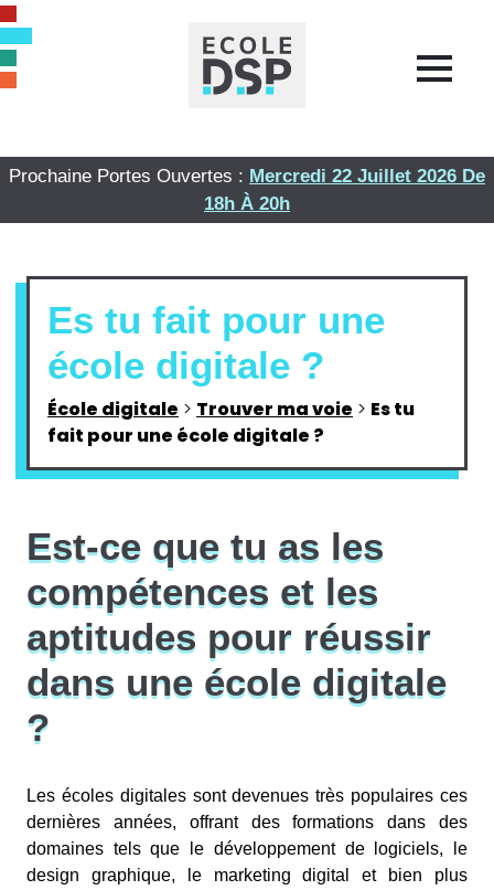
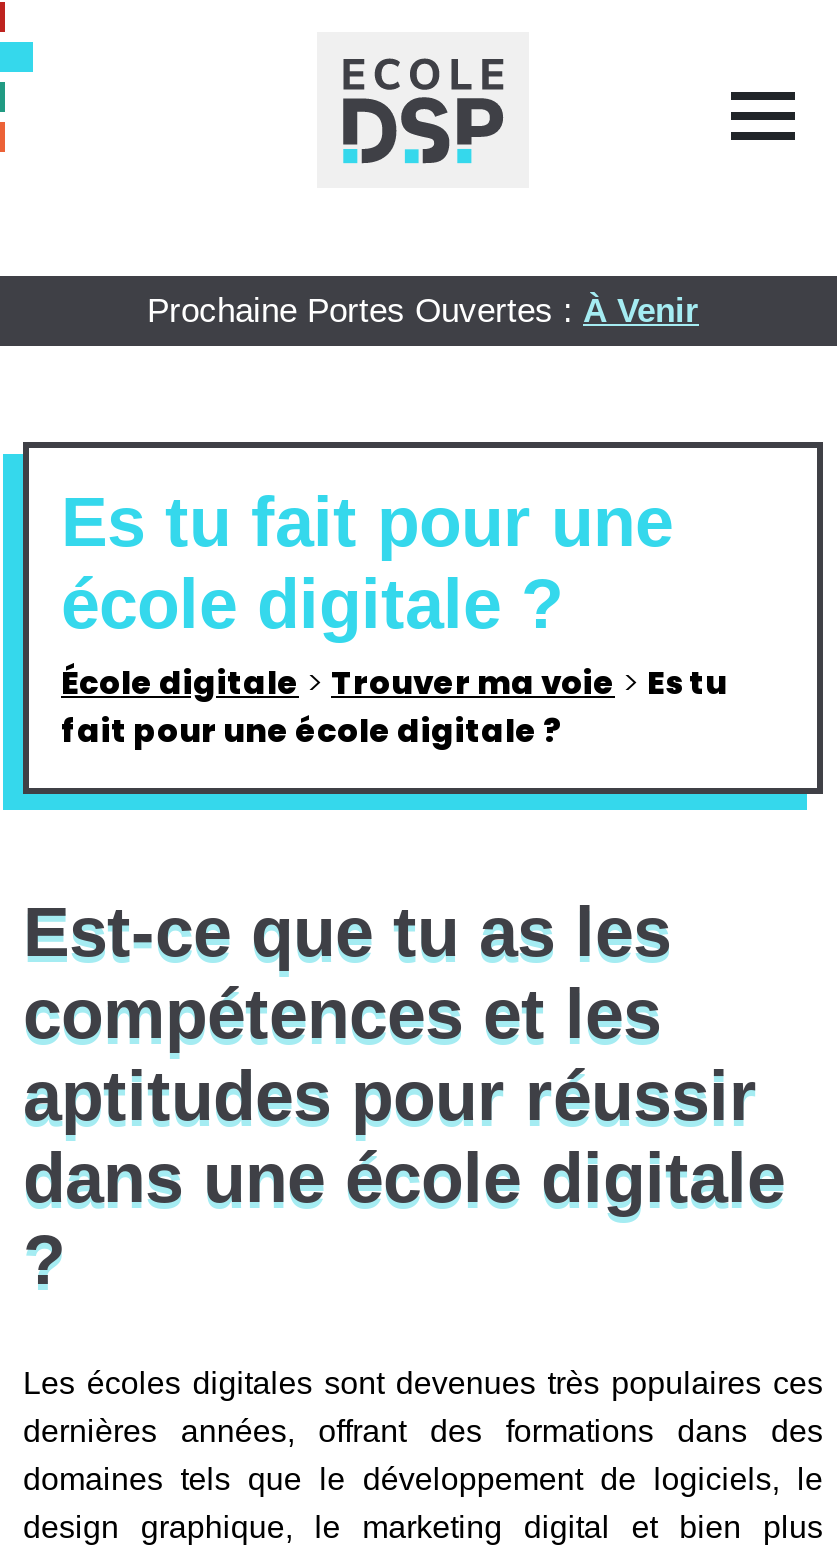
[9,165,485,214] Prochaine Portes Ouvertes : Mercredi 22 Juillet 2026 De | 18h À 20h -> [147,291,699,329] Prochaine Portes Ouvertes : À Venir

